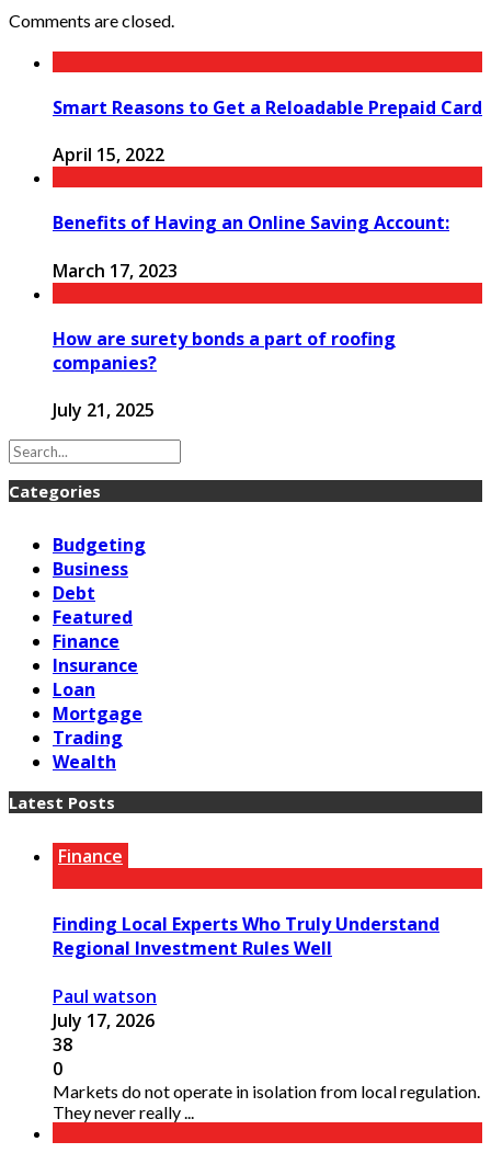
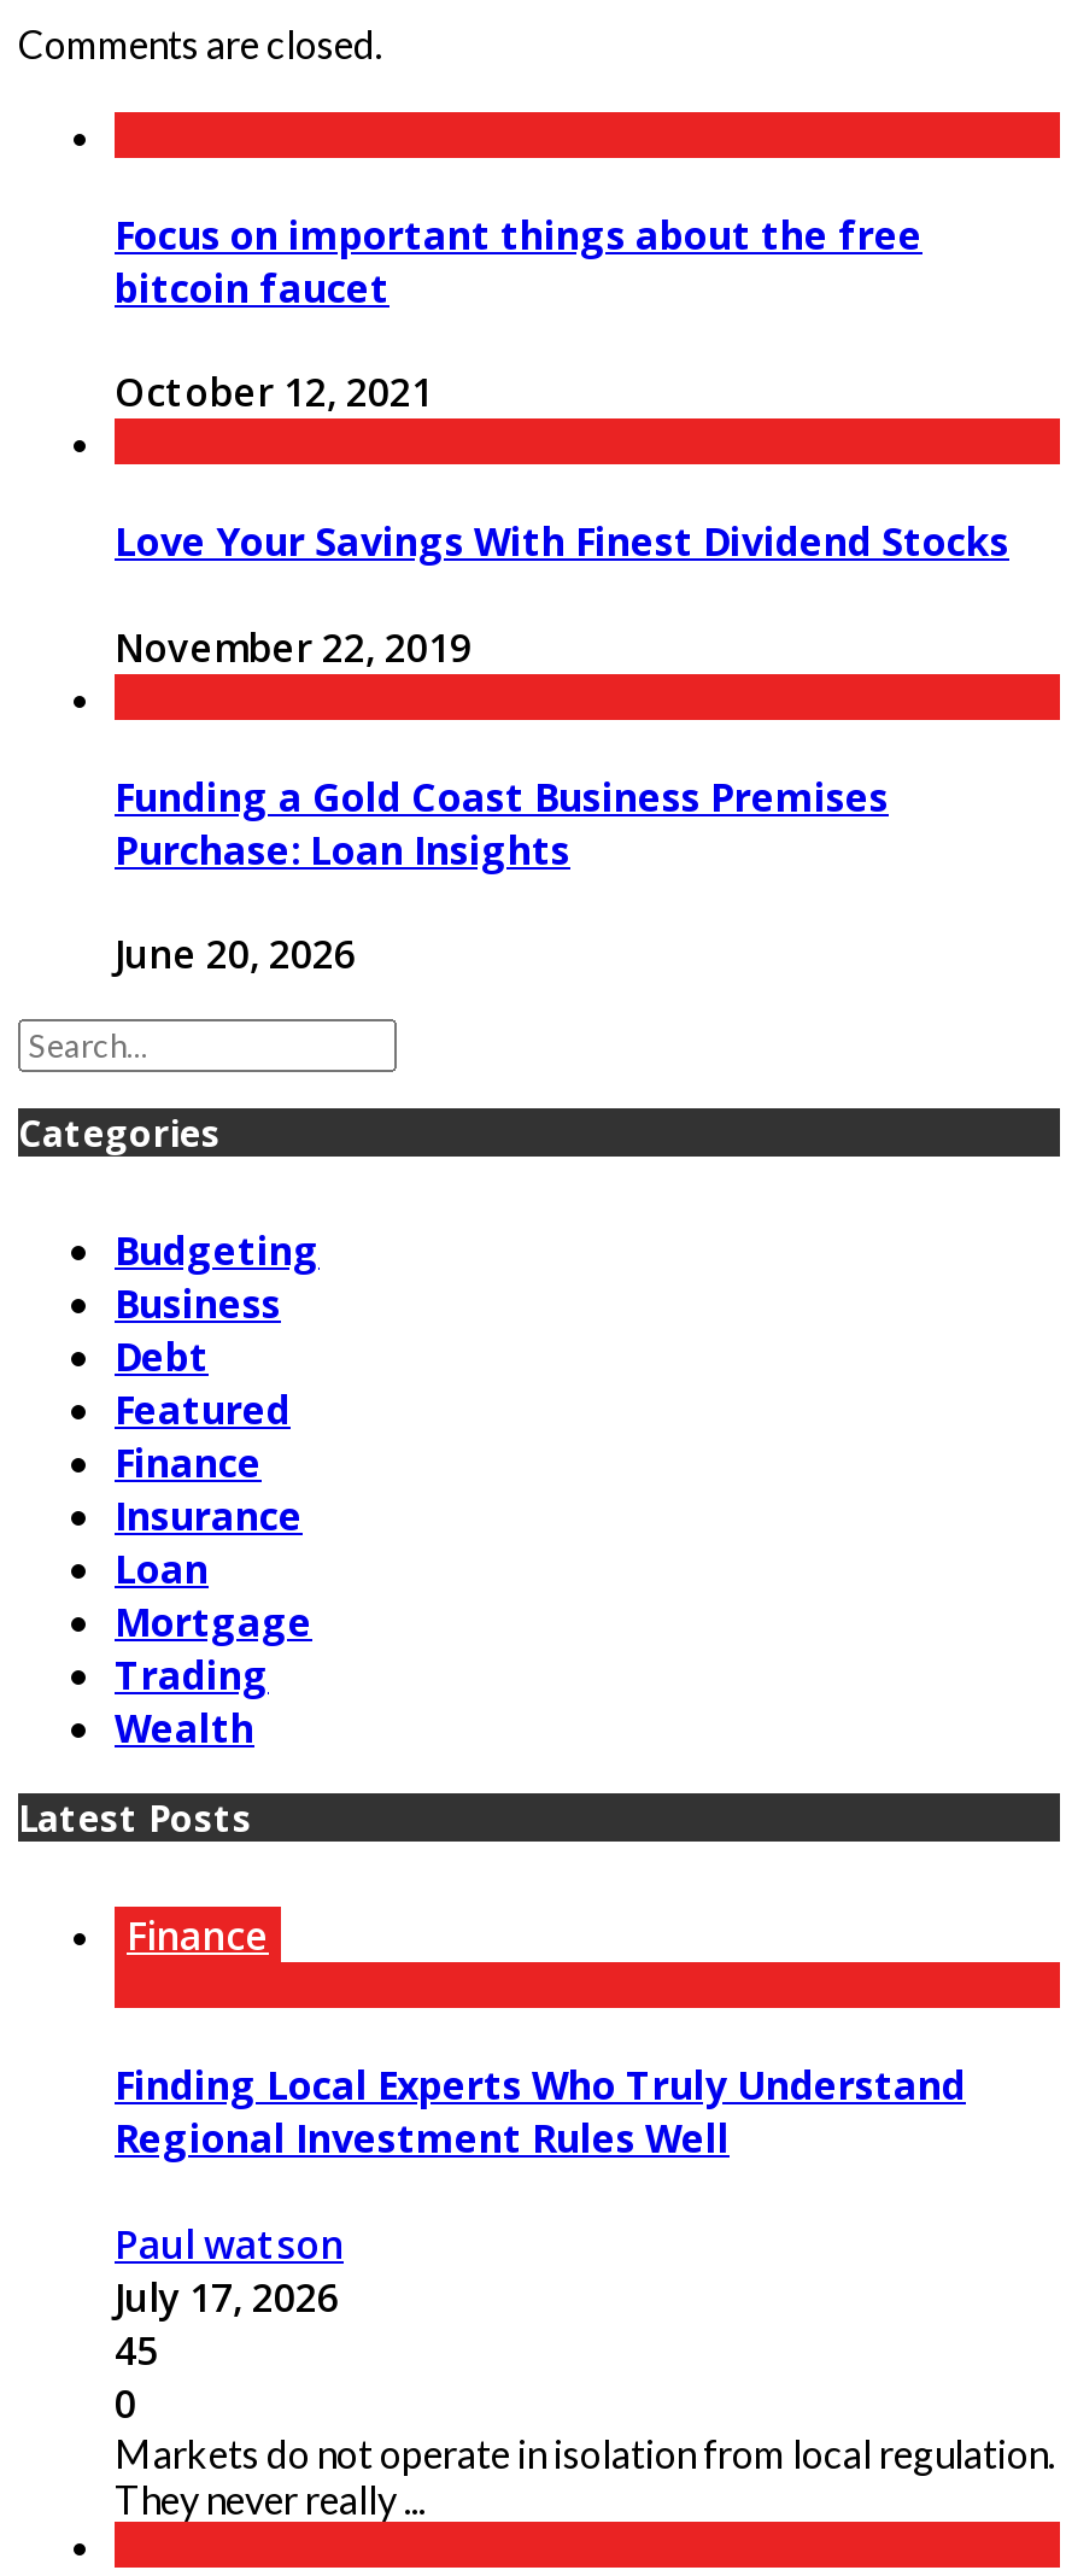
[53,95,482,119] Smart Reasons to Get a Reloadable Prepaid Card -> [115,208,922,315] Focus on important things about the free | bitcoin faucet
[53,143,164,167] April 15, 2022 -> [115,366,433,419] October 12, 2021
[53,211,449,235] Benefits of Having an Online Saving Account: -> [115,516,1009,569] Love Your Savings With Finest Dividend Stocks
[53,258,178,282] March 17, 2023 -> [115,620,471,673] November 22, 2019
[53,327,396,375] How are surety bonds a part of roofing | companies? -> [115,770,889,877] Funding a Gold Coast Business Premises | Purchase: Loan Insights
[53,398,155,422] July 21, 2025 -> [115,928,356,981] June 20, 2026
[53,1032,72,1056] 38 -> [115,2323,158,2376] 45

